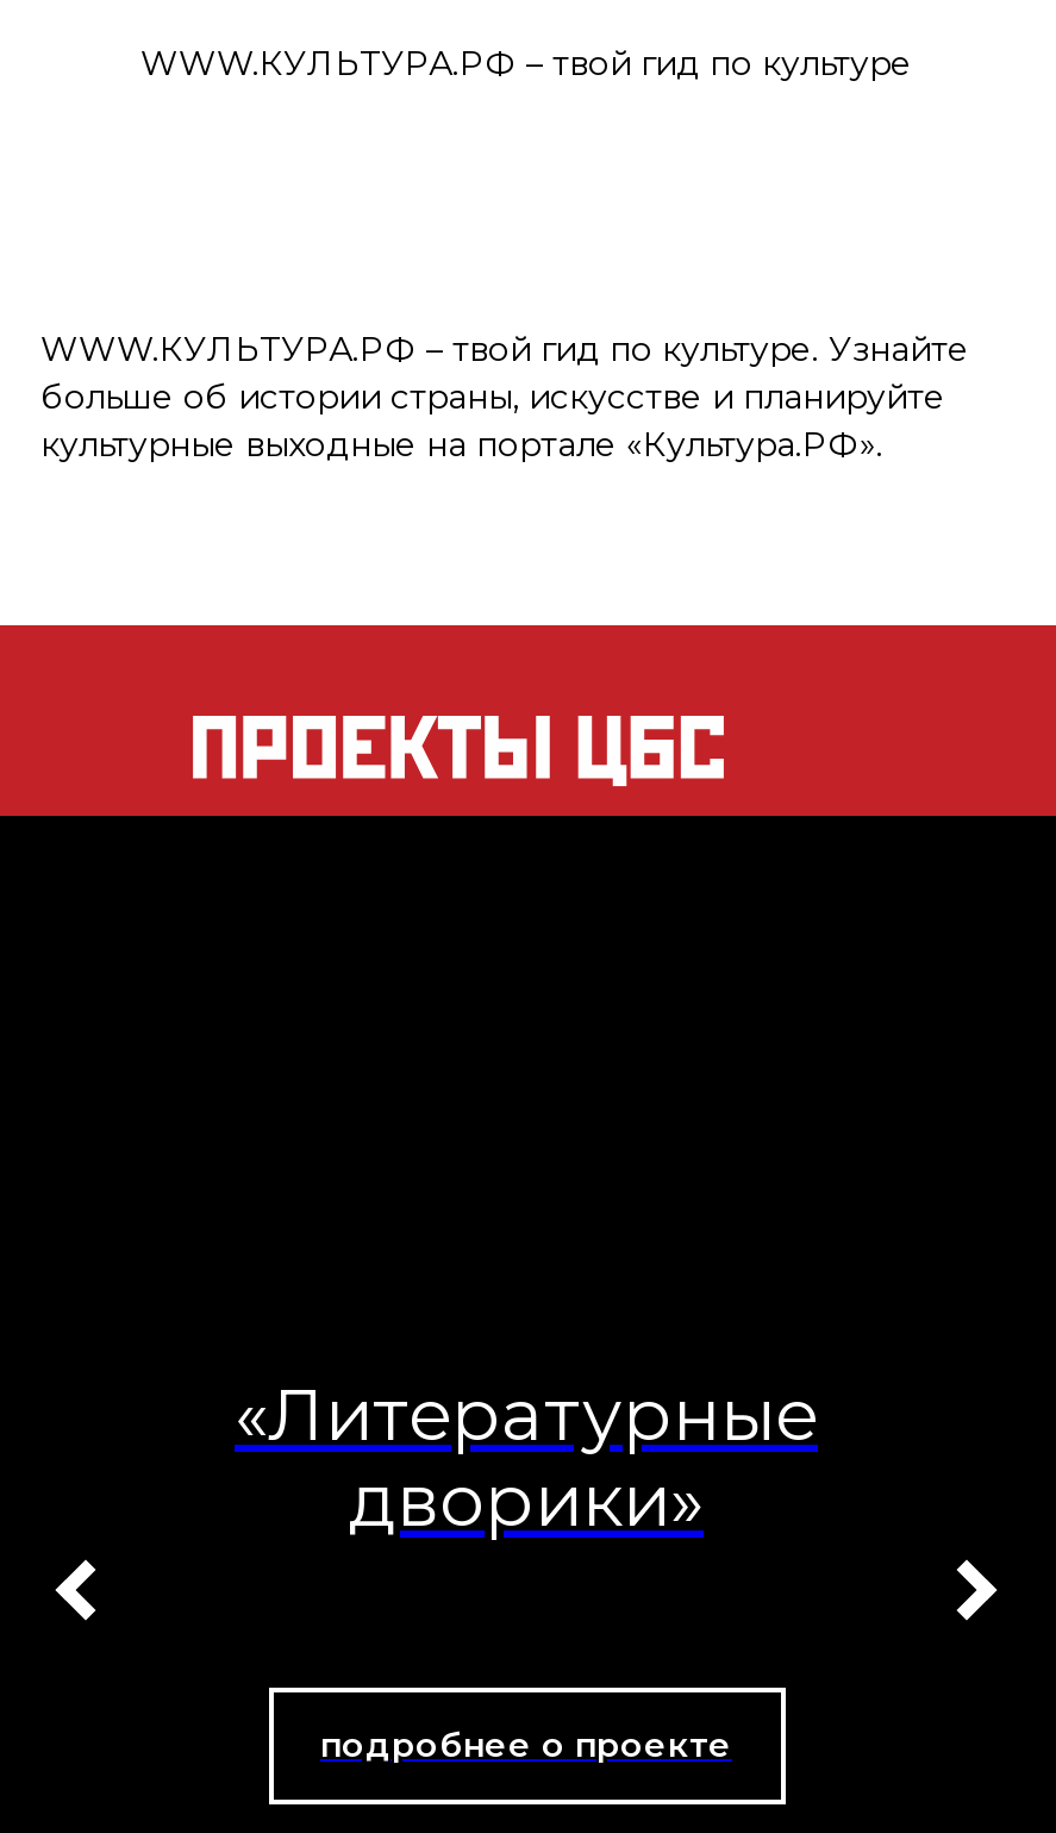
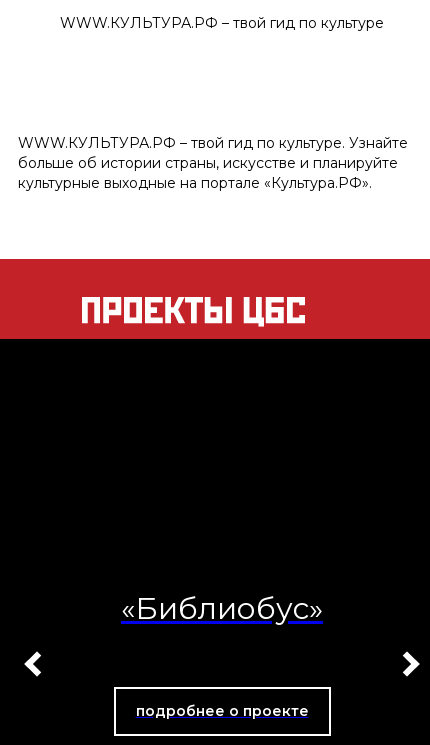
[235,1370,818,1544] «Литературные | дворики» -> [121,590,323,627] «Библиобус»

